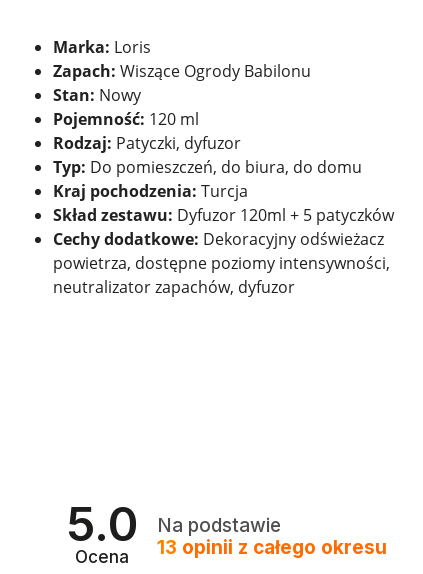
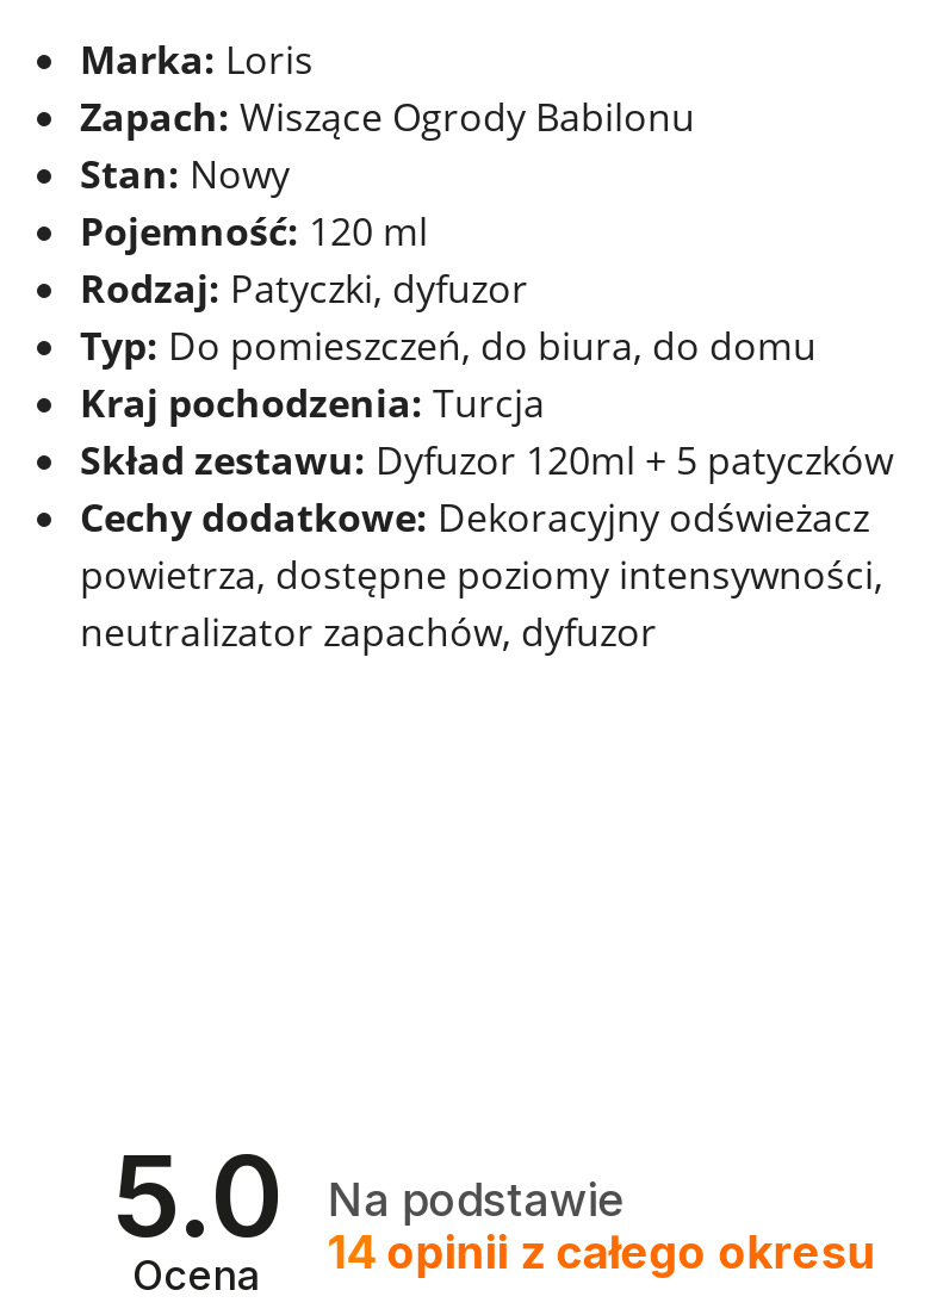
[157,535,387,558] 13 opinii z całego okresu -> [328,1224,876,1279] 14 opinii z całego okresu

